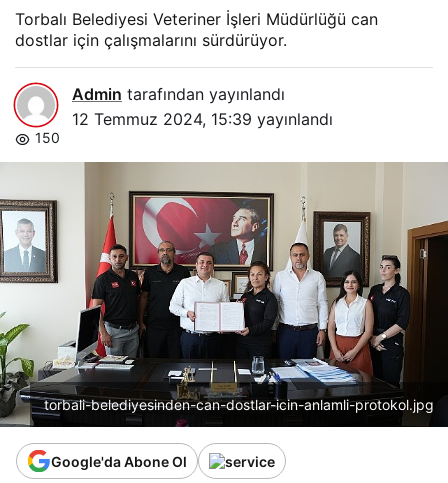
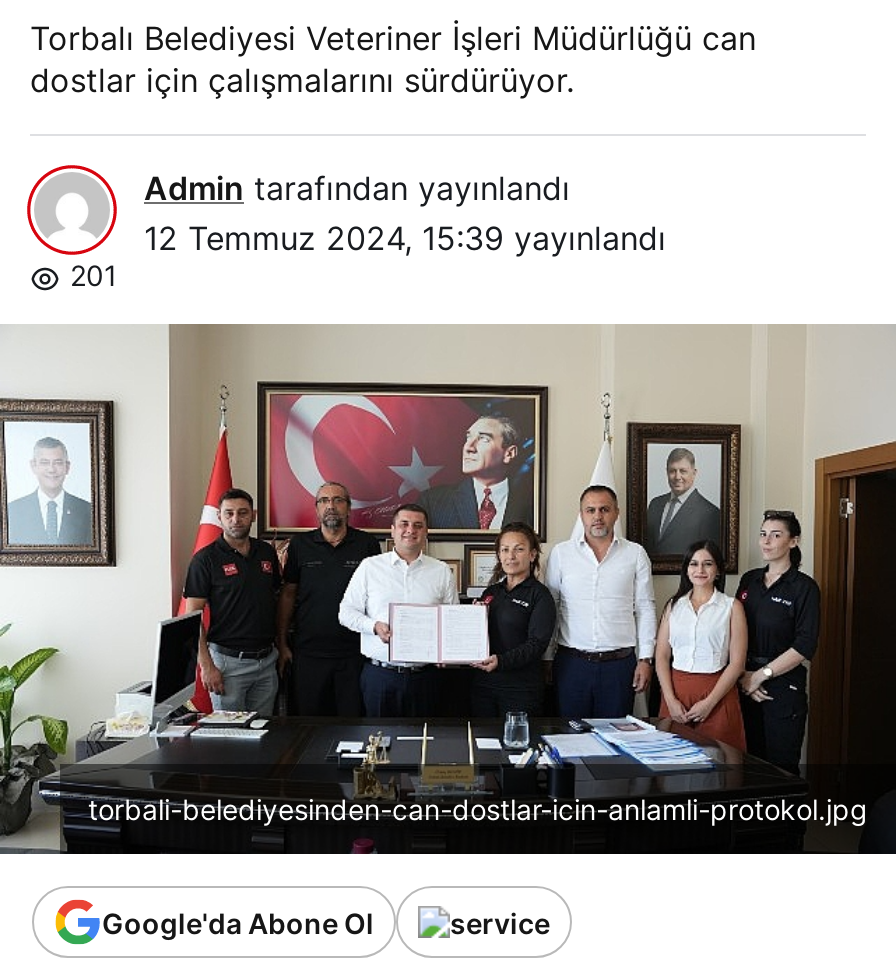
[35,129,60,146] 150 -> [70,258,118,292] 201

